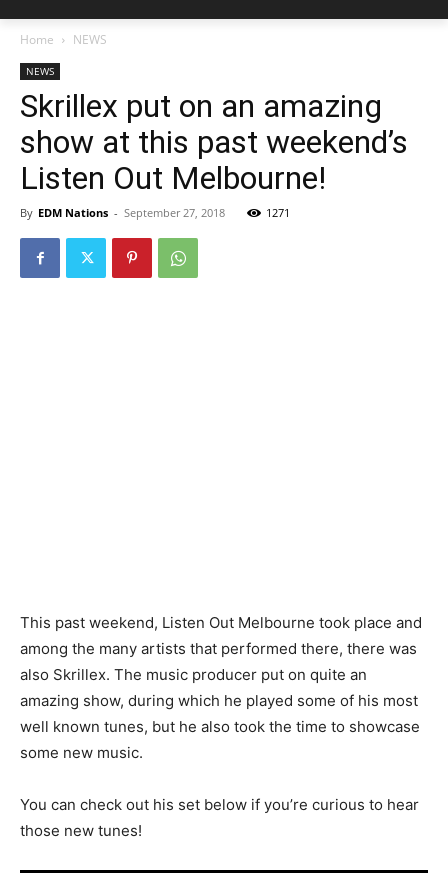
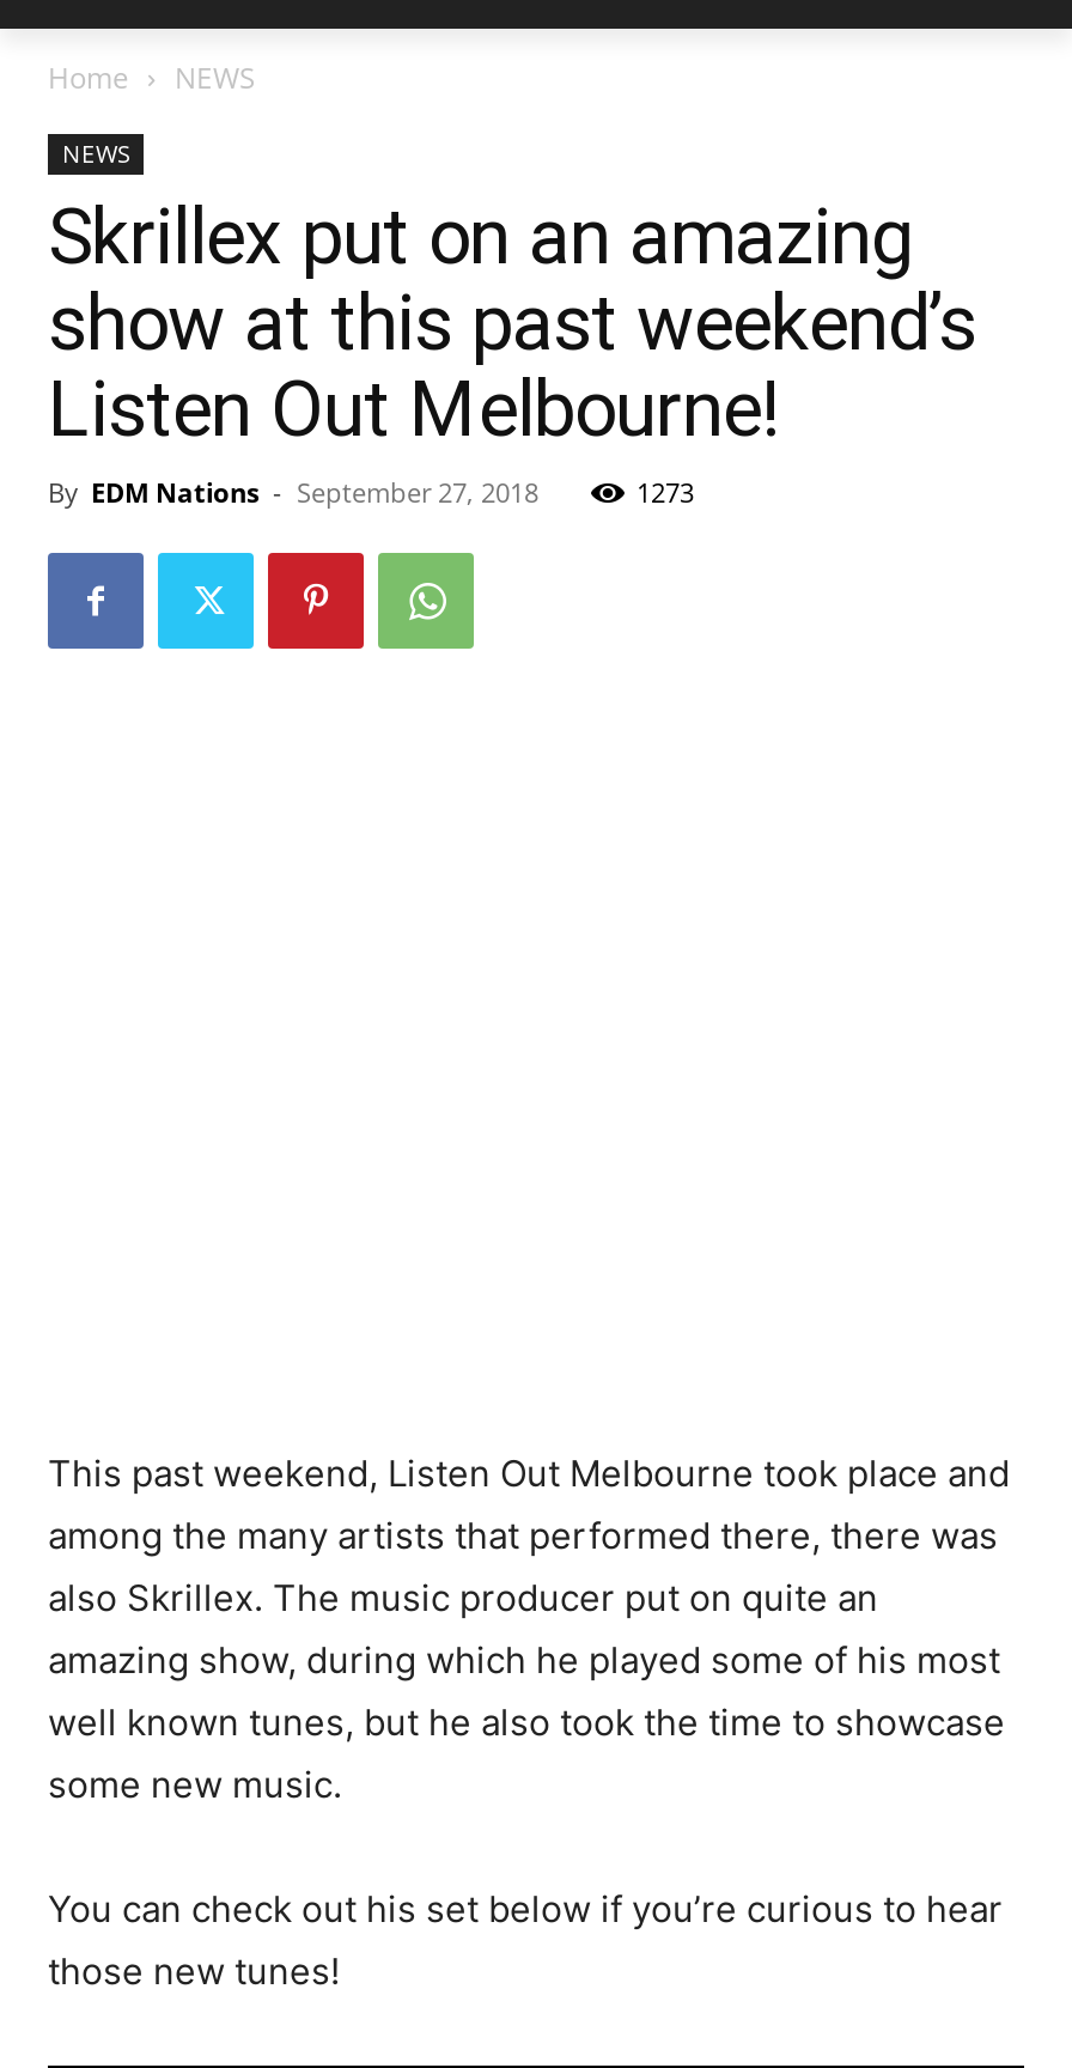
[266,205,290,220] 1271 -> [636,474,694,510] 1273

